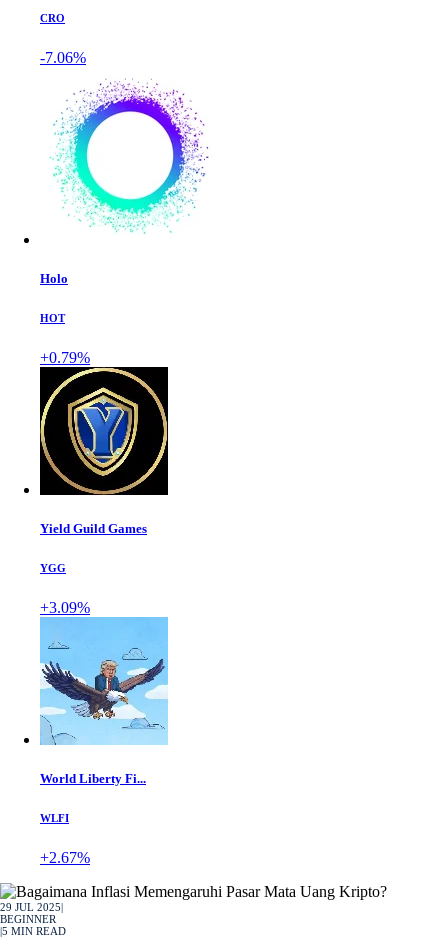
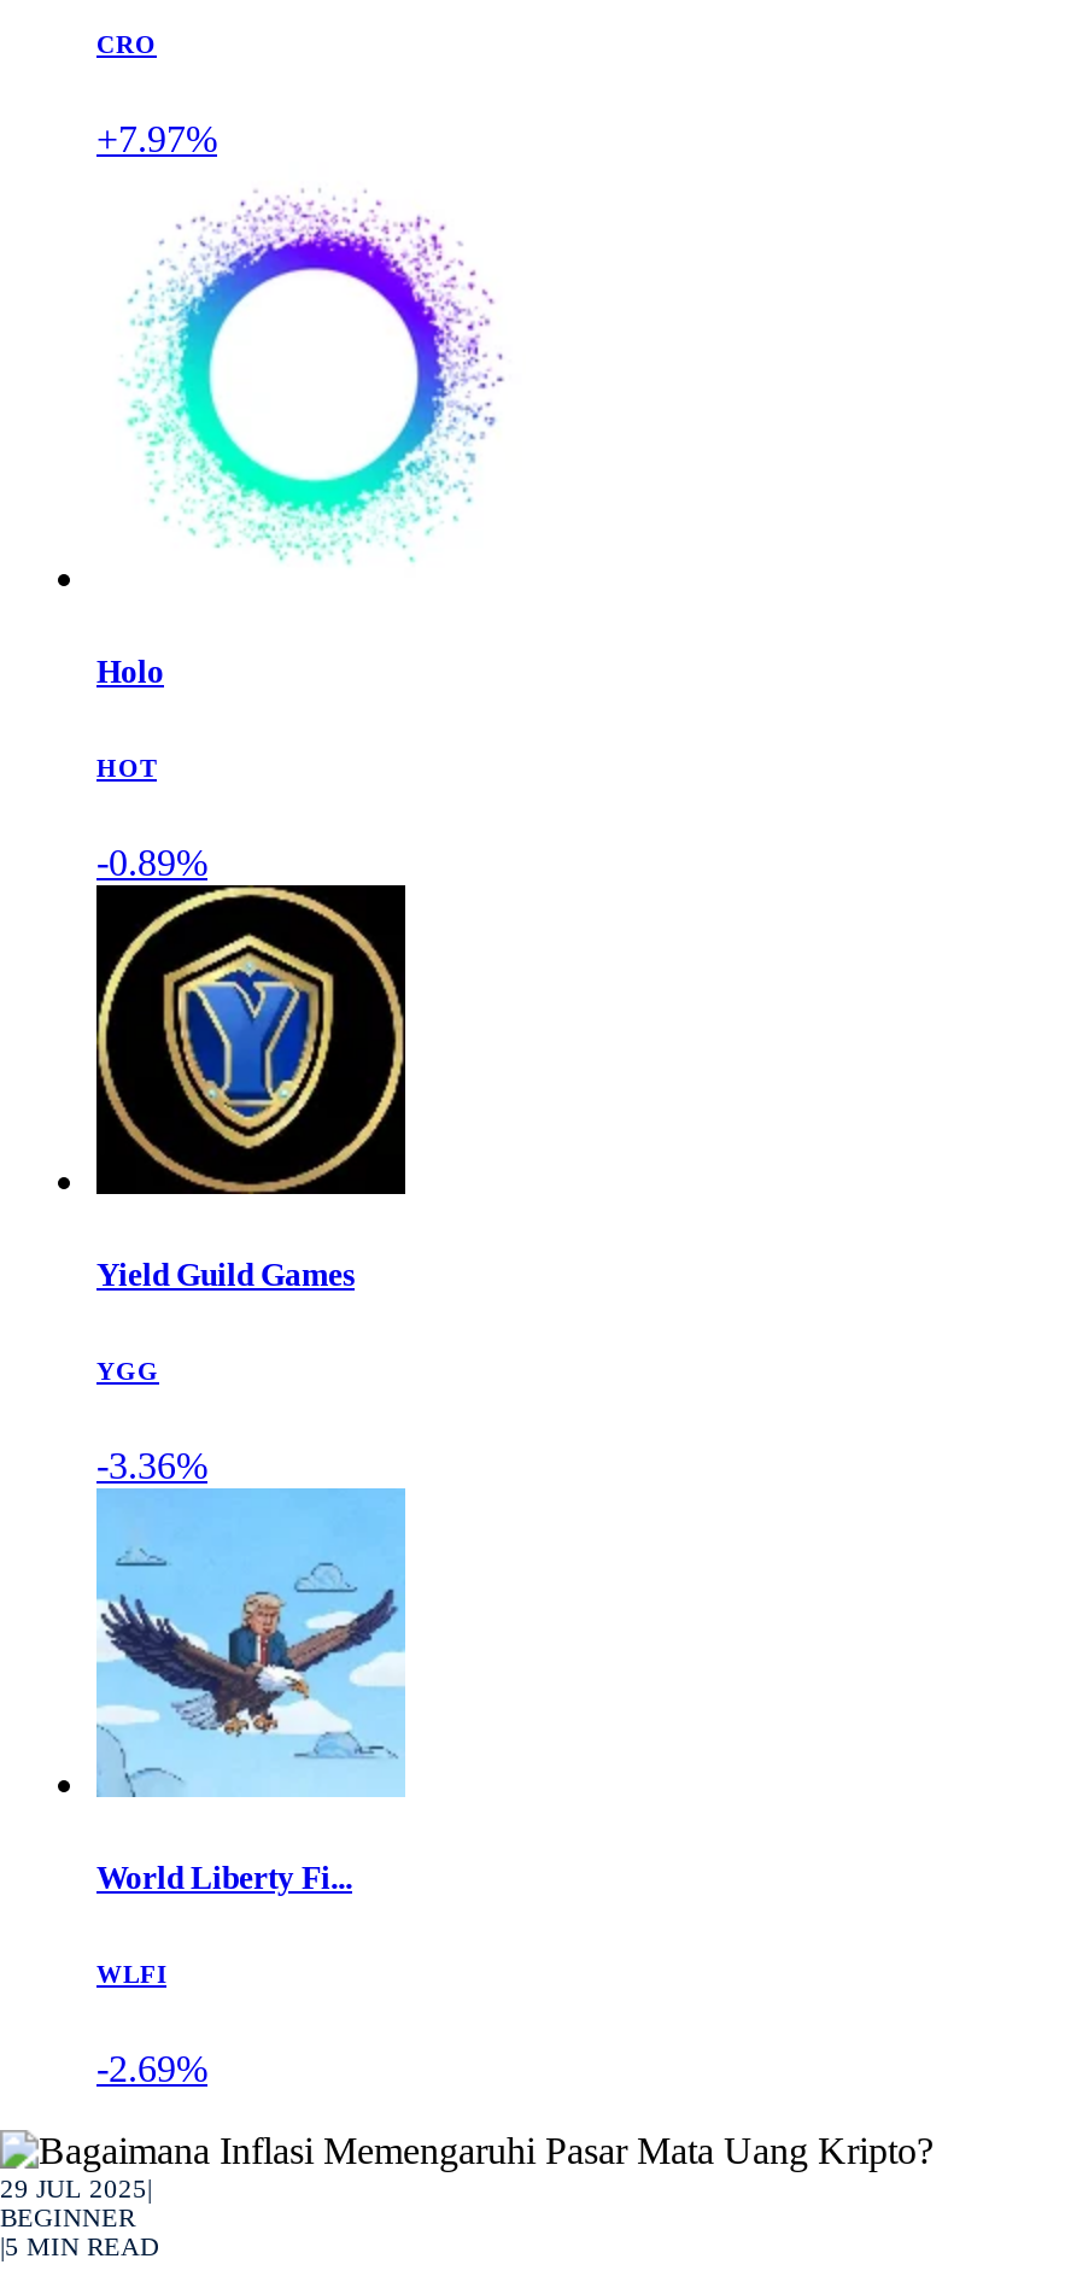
[40,49,86,66] -7.06% -> [96,118,217,159] +7.97%
[40,349,90,366] +0.79% -> [96,842,207,883] -0.89%
[40,599,90,616] +3.09% -> [96,1445,207,1486] -3.36%
[40,849,90,866] +2.67% -> [96,2049,207,2090] -2.69%

